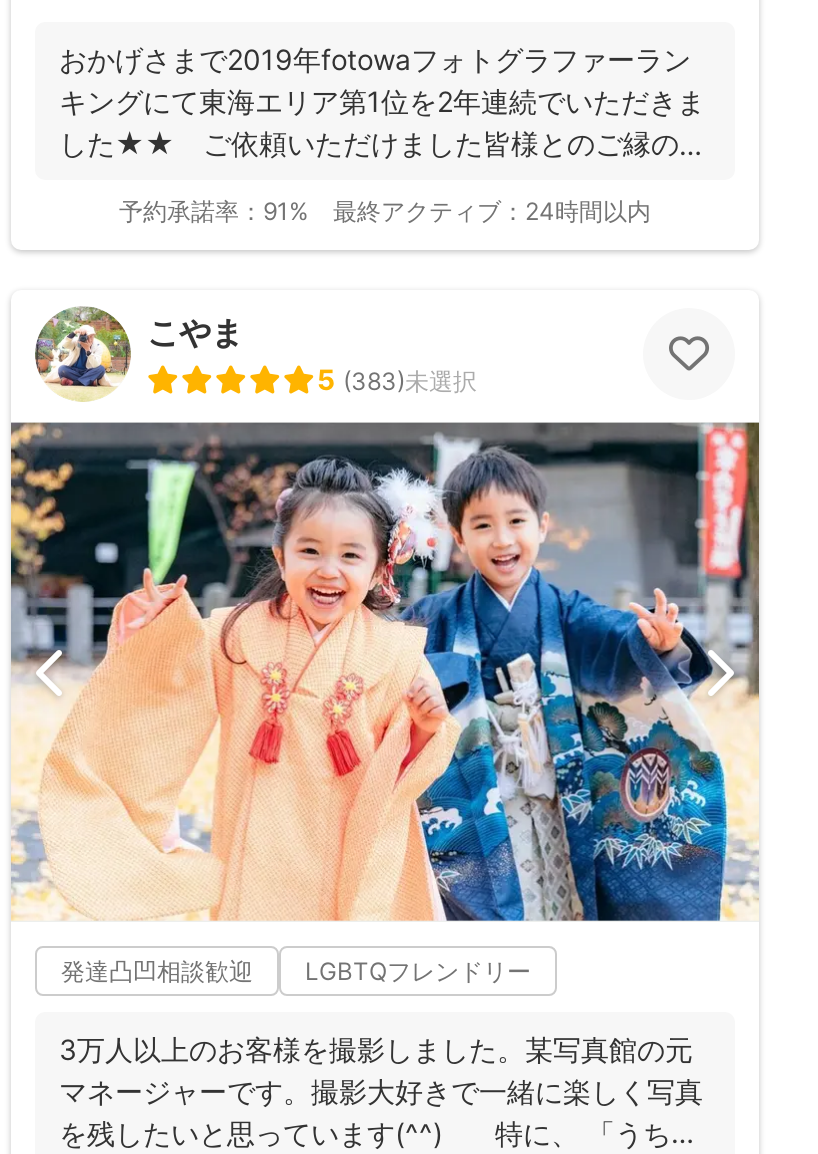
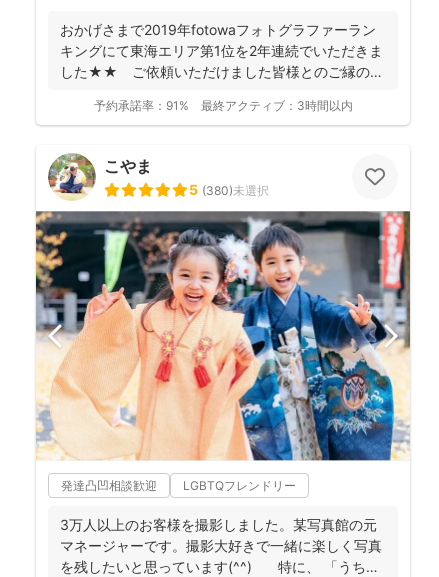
[333,197,651,227] 最終アクティブ：24時間以内 -> [200,98,352,113] 最終アクティブ：3時間以内
[317,363,477,397] 5 (383)未選択 -> [189,181,269,198] 5 (380)未選択

